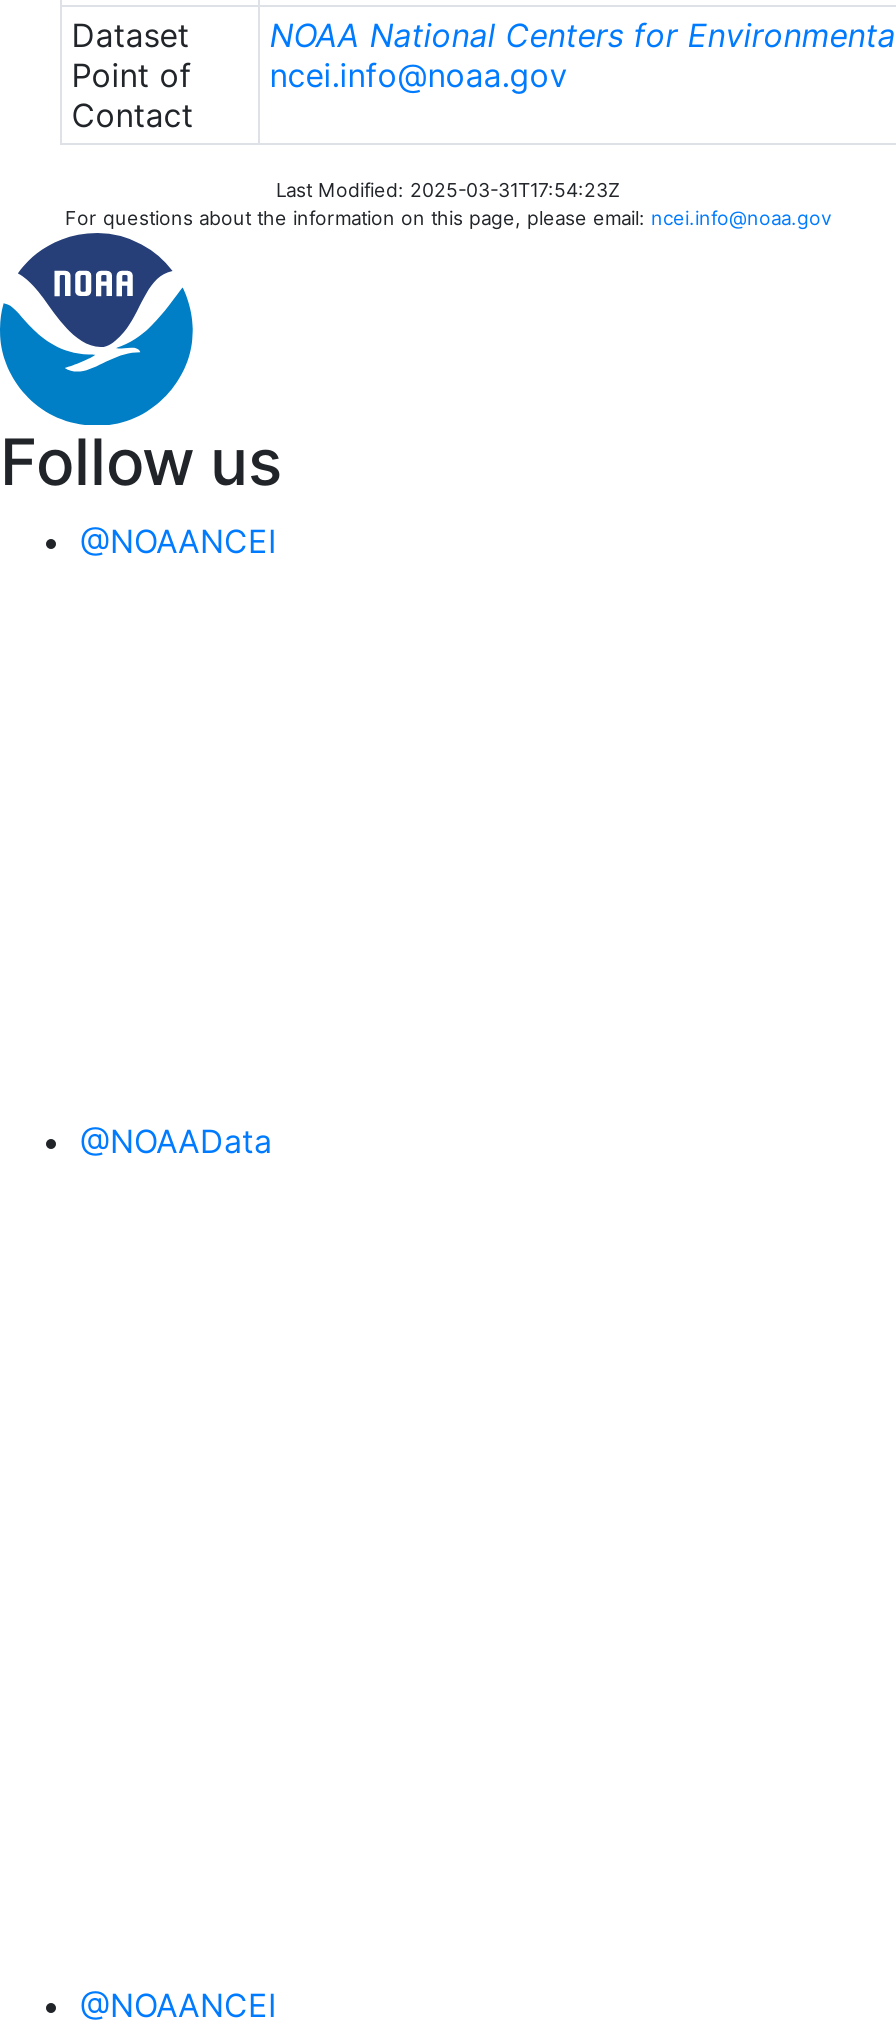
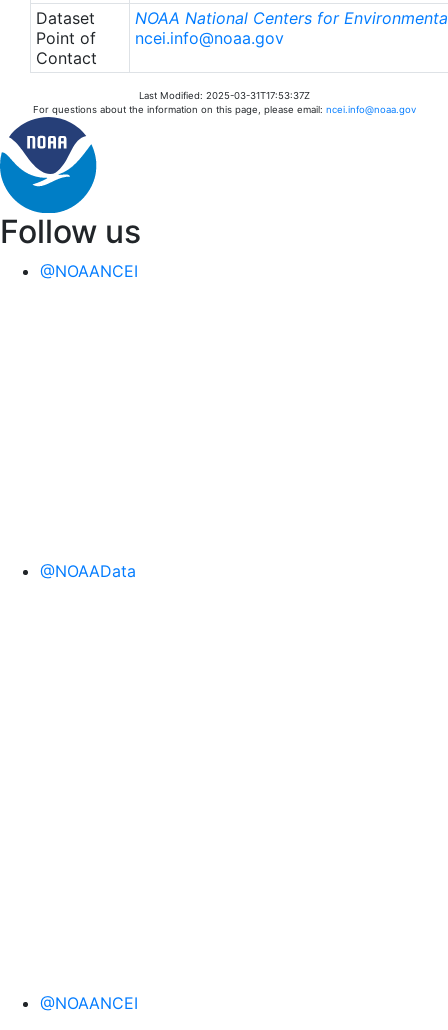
[276,178,620,200] Last Modified: 2025-03-31T17:54:23Z -> [138,90,309,101] Last Modified: 2025-03-31T17:53:37Z

